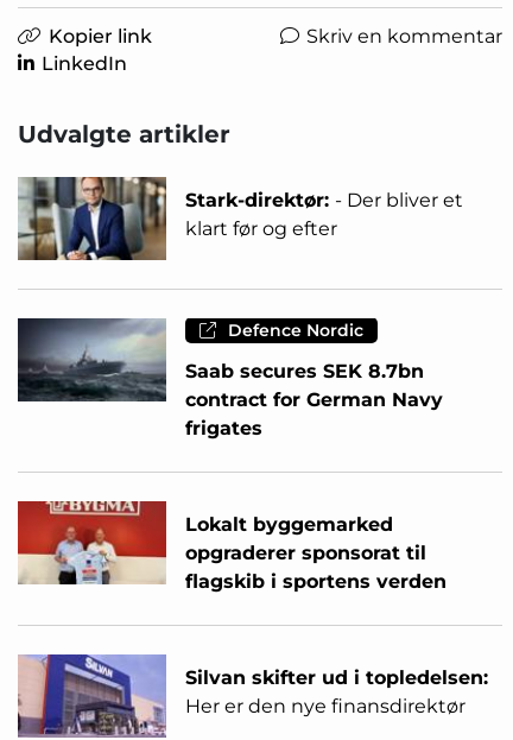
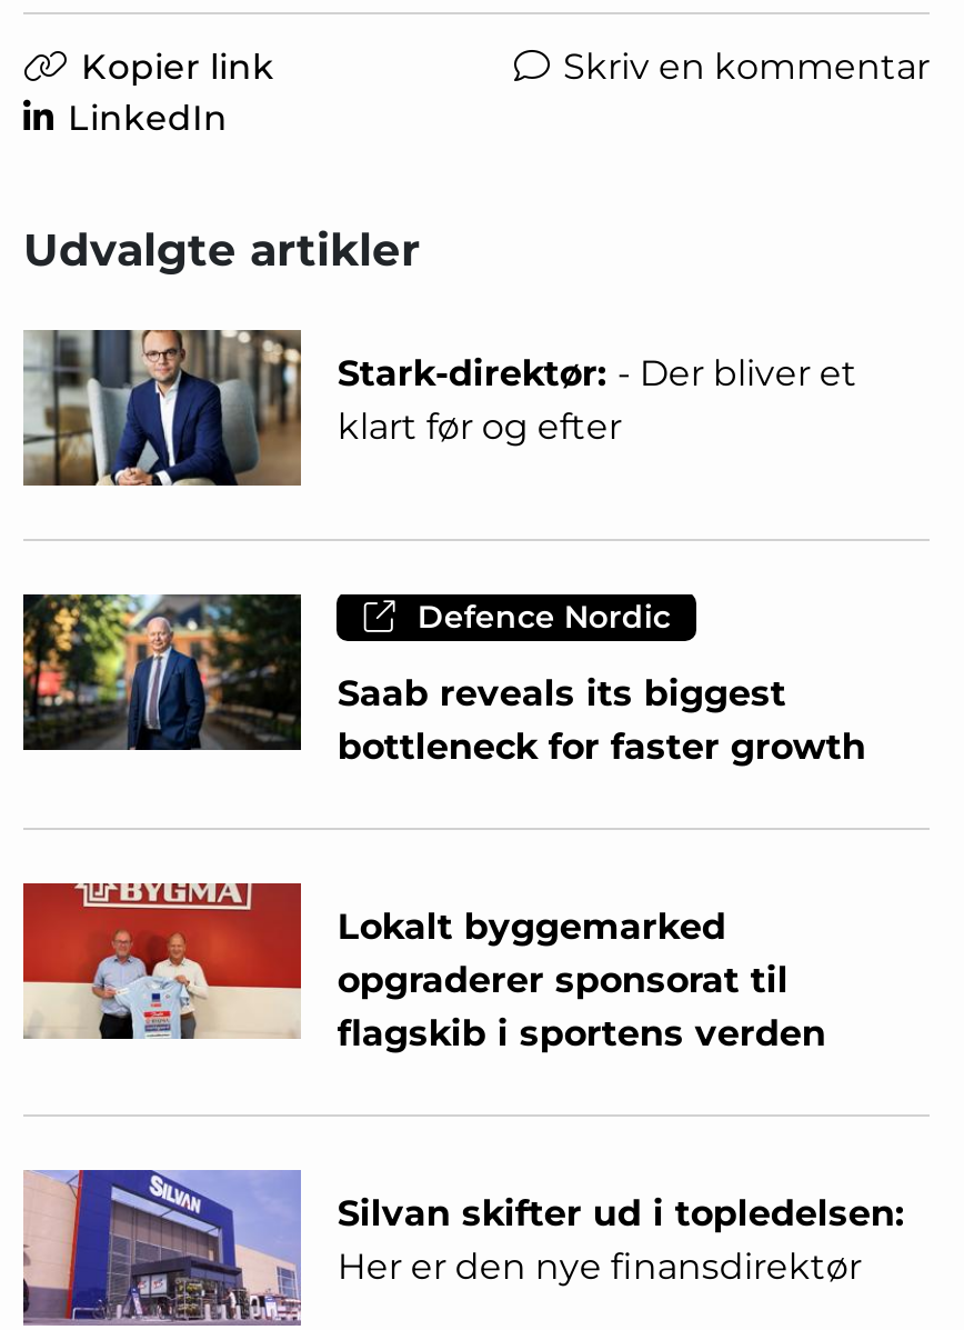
[18,317,443,439] [image] | Saab secures SEK 8.7bn | contract for German Navy | frigates -> [21,592,866,768] [image] | Saab reveals its biggest | bottleneck for faster growth

